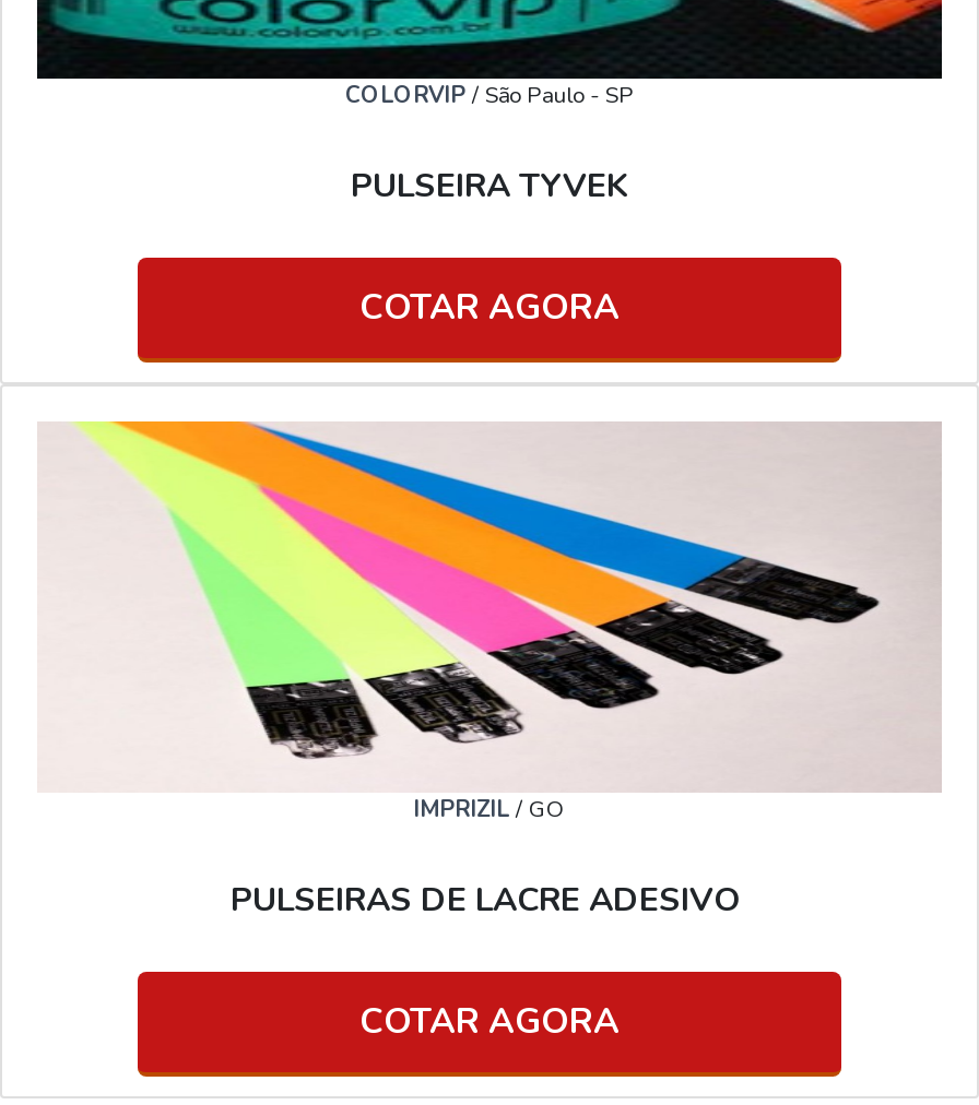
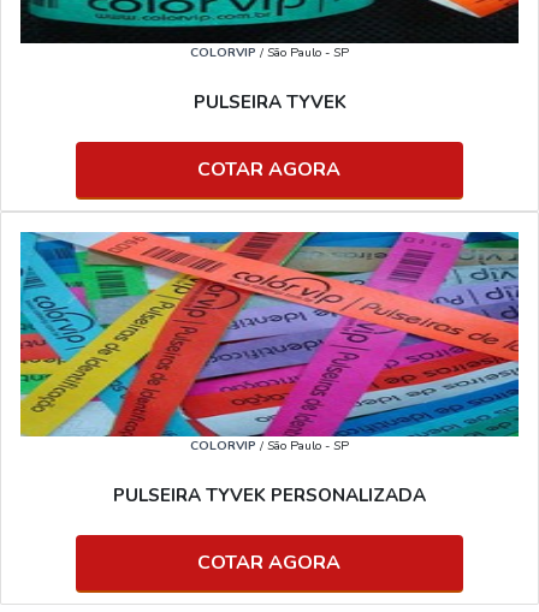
[37,419,942,825] [image] | IMPRIZIL / GO -> [19,231,520,454] [image] | COLORVIP / São Paulo - SP
[231,878,748,922] PULSEIRAS DE LACRE ADESIVO -> [113,483,426,507] PULSEIRA TYVEK PERSONALIZADA

